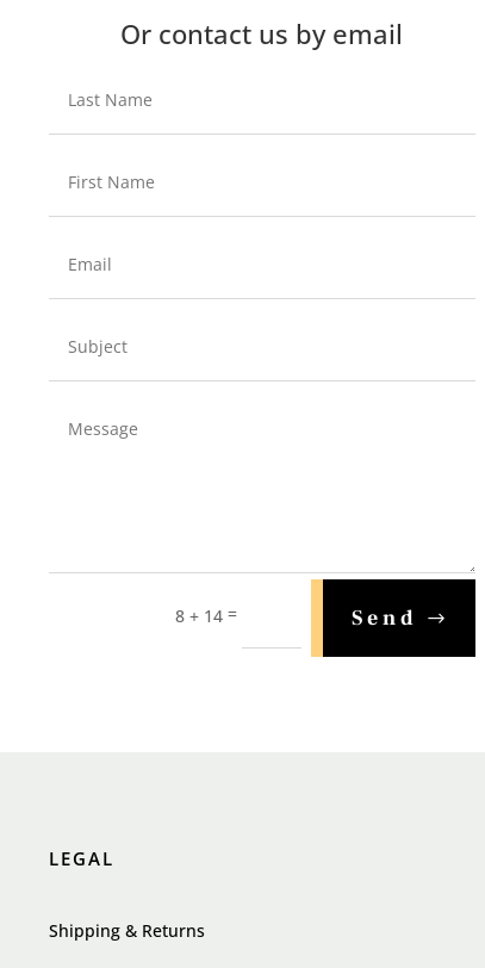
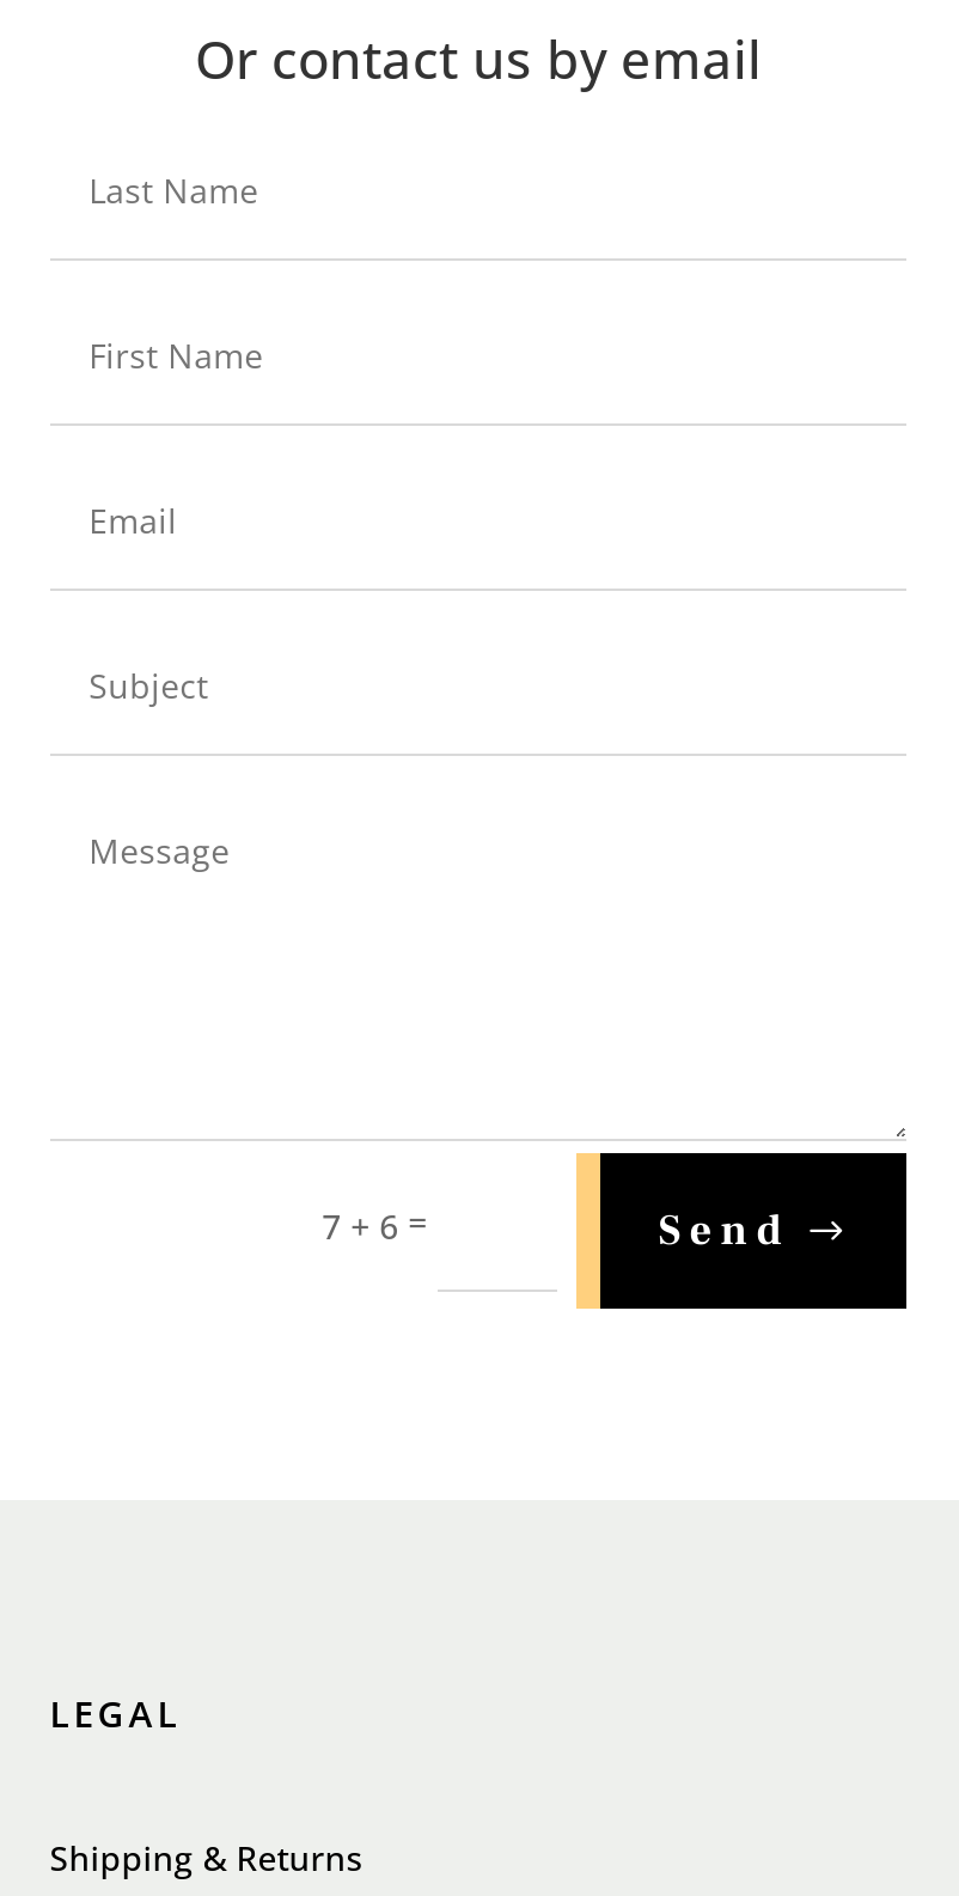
[175,602,241,627] 8 + 14 = -> [322,1199,437,1249] 7 + 6 =

